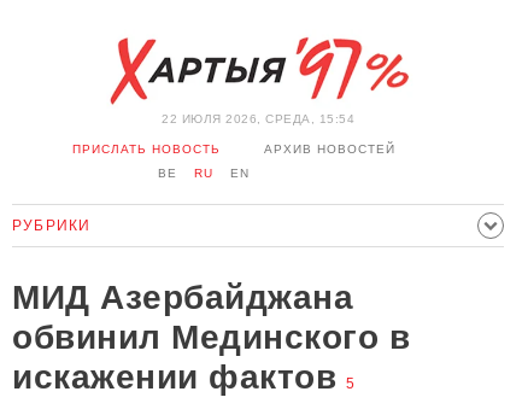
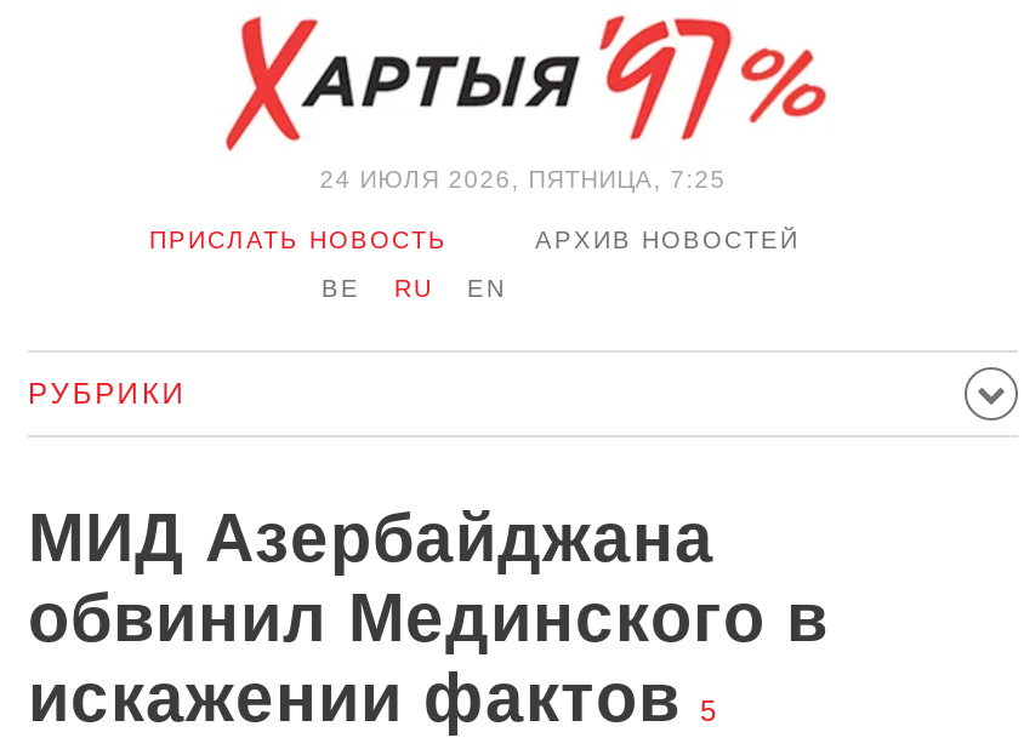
[162,112,354,125] 22 ИЮЛЯ 2026, СРЕДА, 15:54 -> [320,166,726,193] 24 ИЮЛЯ 2026, ПЯТНИЦА, 7:25

